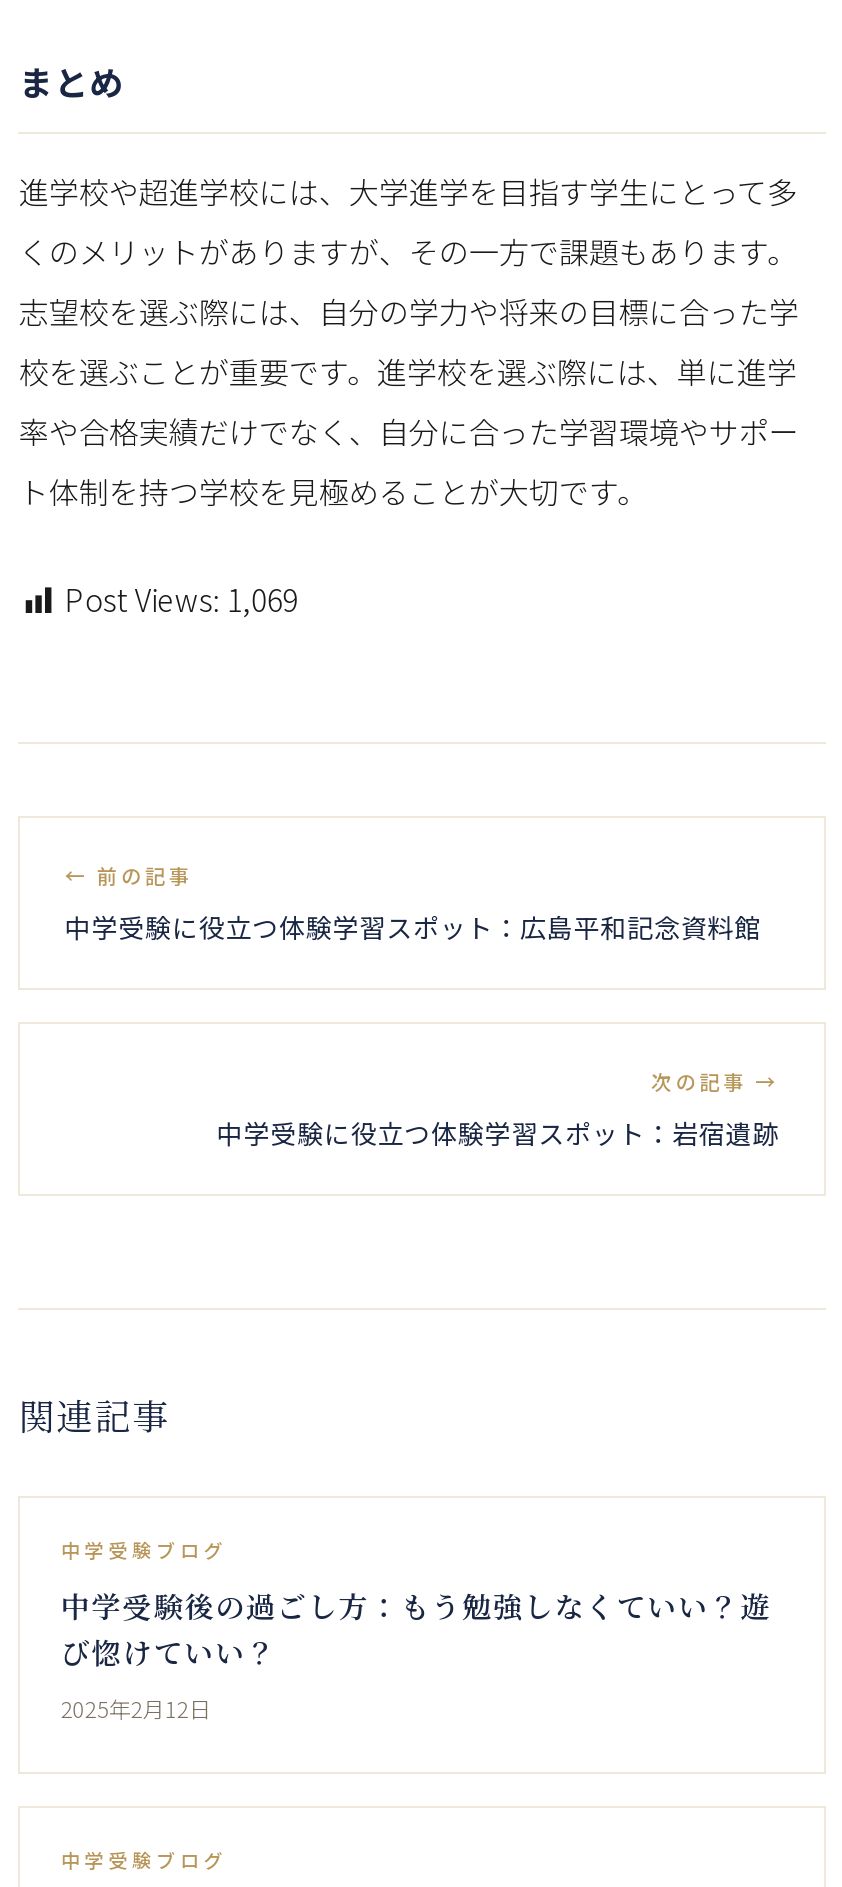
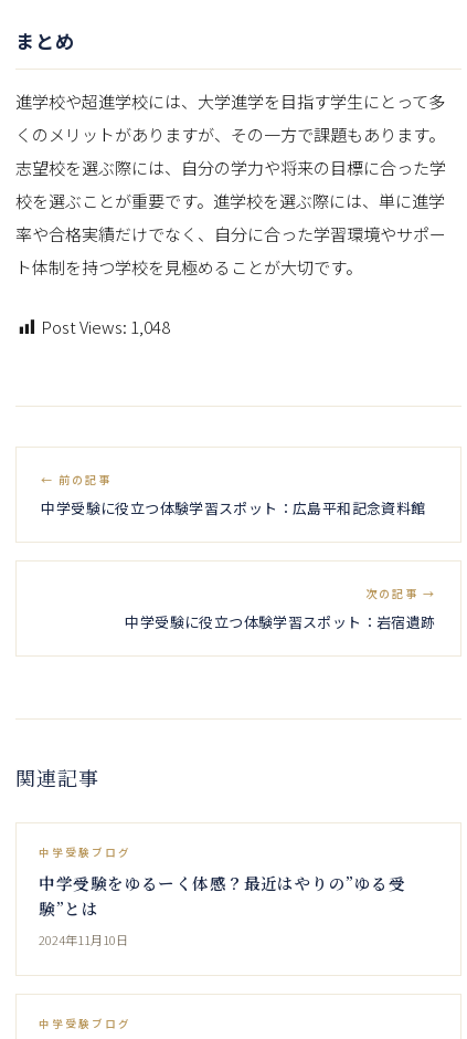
[65,578,299,620] Post Views: 1,069 -> [41,315,170,338] Post Views: 1,048
[61,1584,771,1672] 中学受験後の過ごし方：もう勉強しなくていい？遊 | び惚けていい？ -> [39,871,405,920] 中学受験をゆるーく体感？最近はやりの”ゆる受 | 験”とは
[61,1692,211,1724] 2025年2月12日 -> [39,931,129,948] 2024年11月10日

